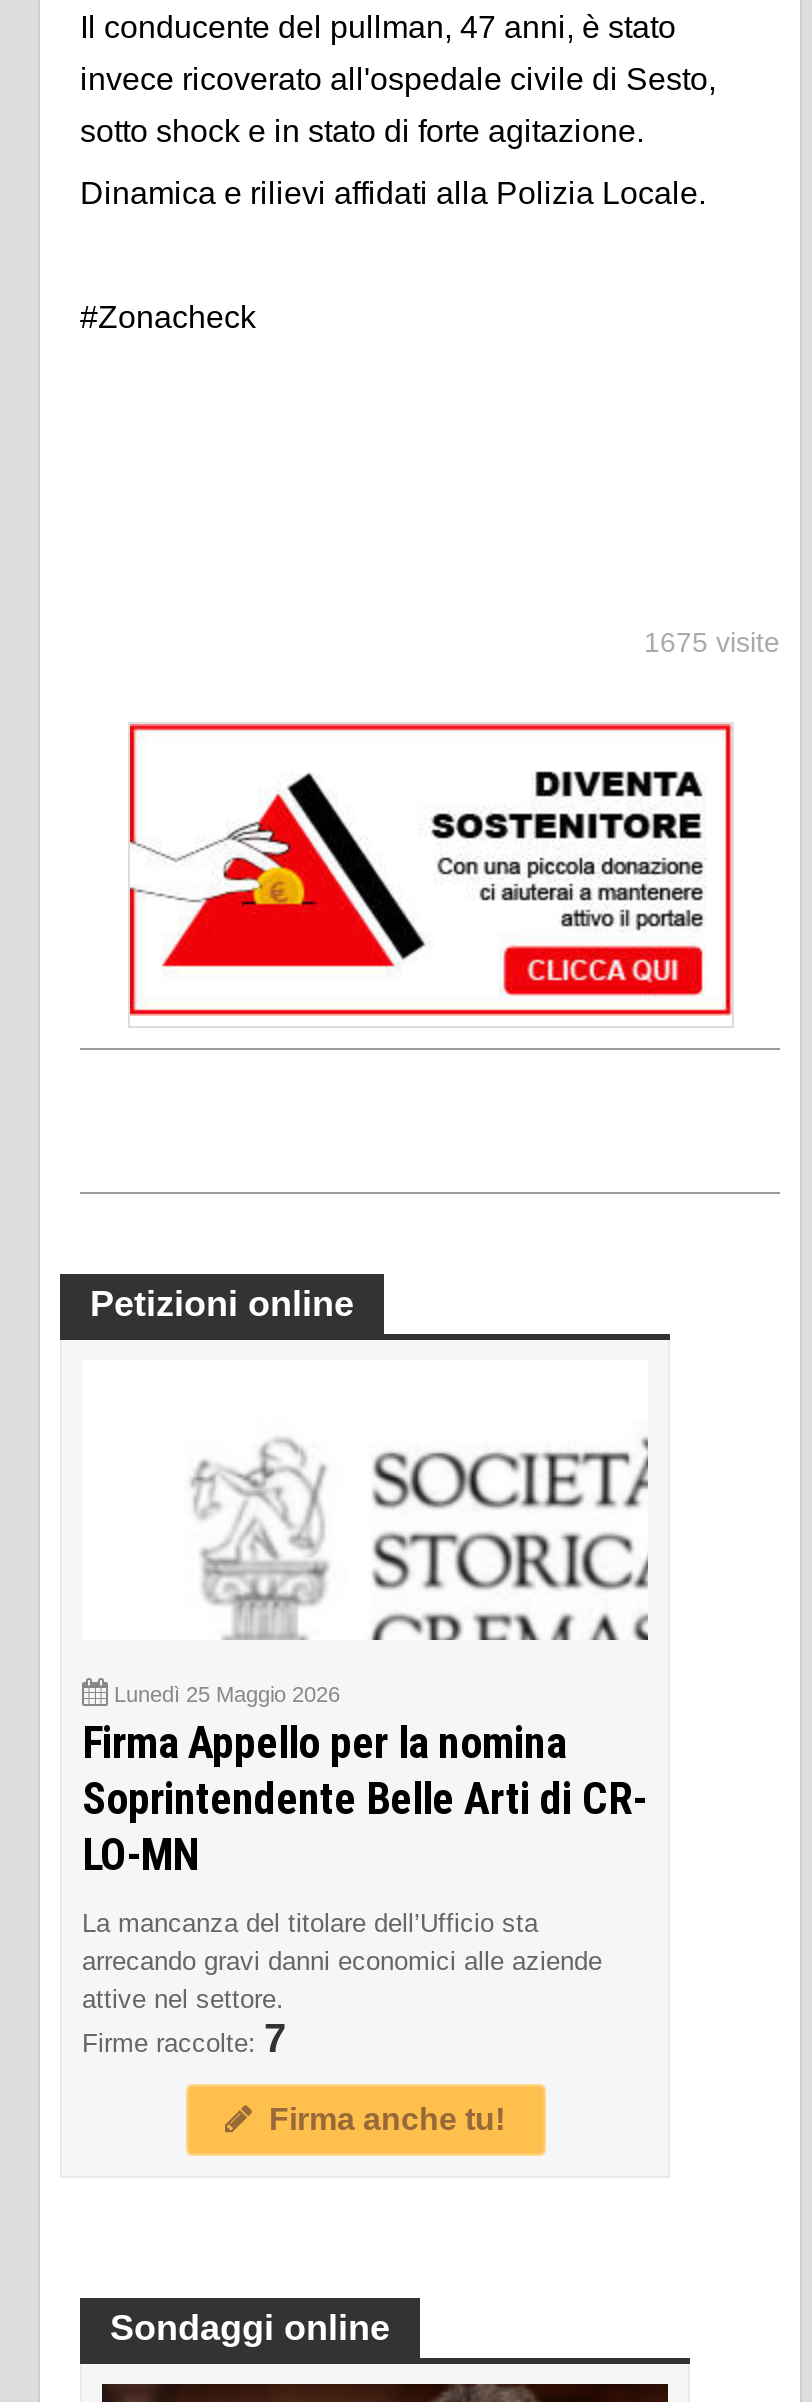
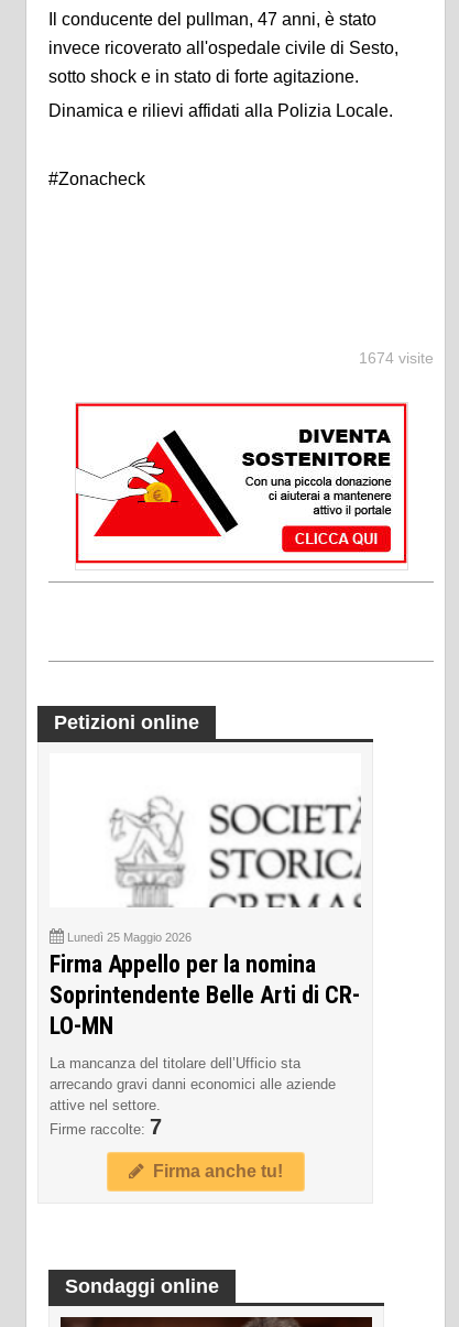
[644,626,780,658] 1675 visite -> [359,349,434,367] 1674 visite

